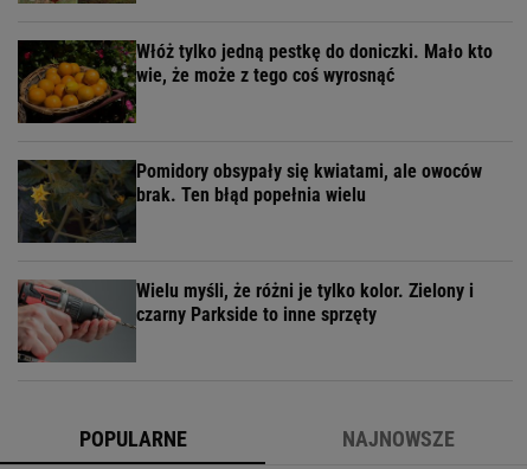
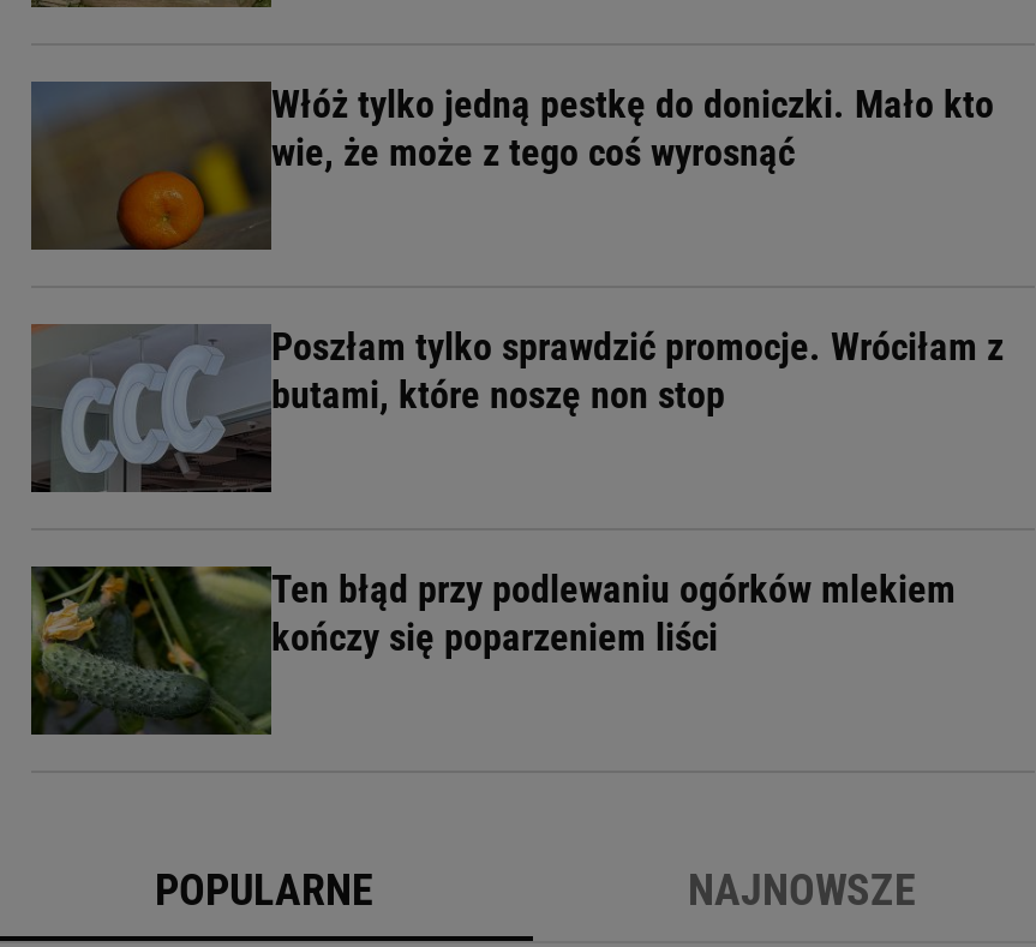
[17,39,482,207] [image] | Pomidory obsypały się kwiatami, ale owoców | brak. Ten błąd popełnia wielu -> [29,79,1004,419] [image] | Poszłam tylko sprawdzić promocje. Wróciłam z | butami, które noszę non stop
[17,159,474,326] [image] | Wielu myśli, że różni je tylko kolor. Zielony i | czarny Parkside to inne sprzęty -> [29,322,956,661] [image] | Ten błąd przy podlewaniu ogórków mlekiem | kończy się poparzeniem liści
[17,278,136,362] [image] -> [29,564,271,737] [image]

